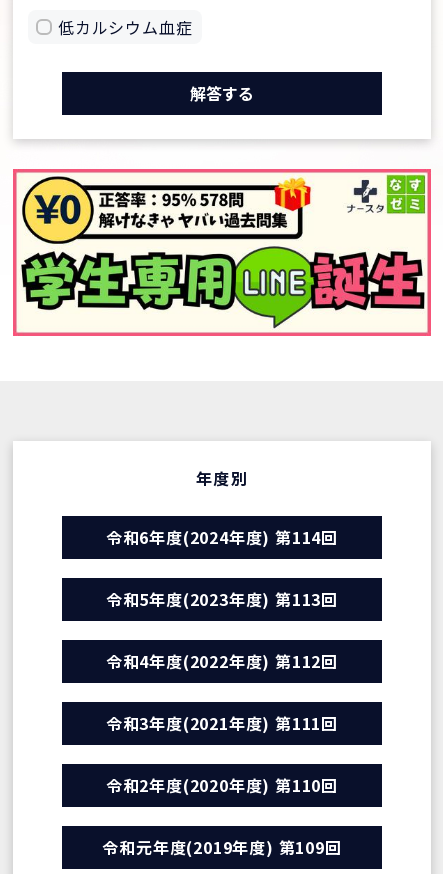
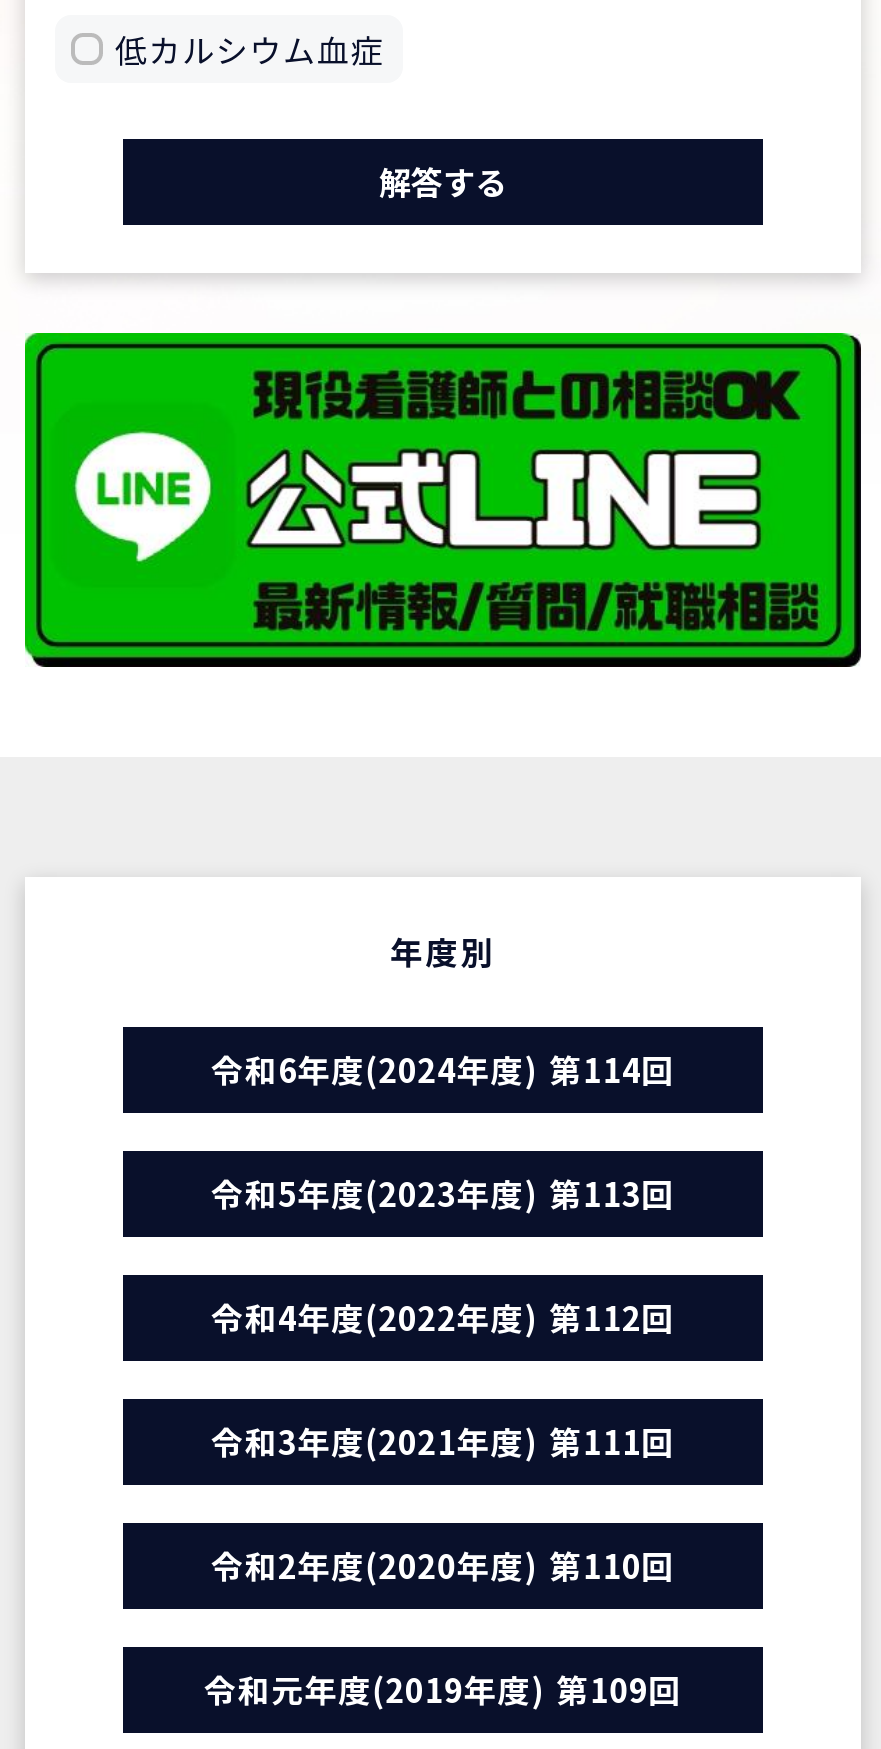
[12,168,432,337] [image] -> [23,331,863,669] [image]

